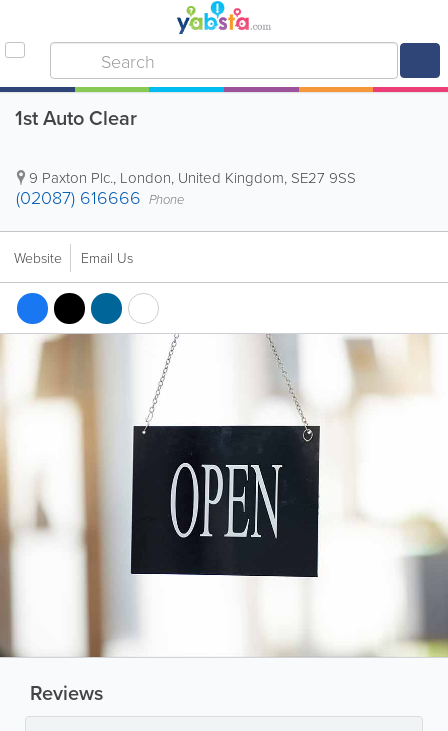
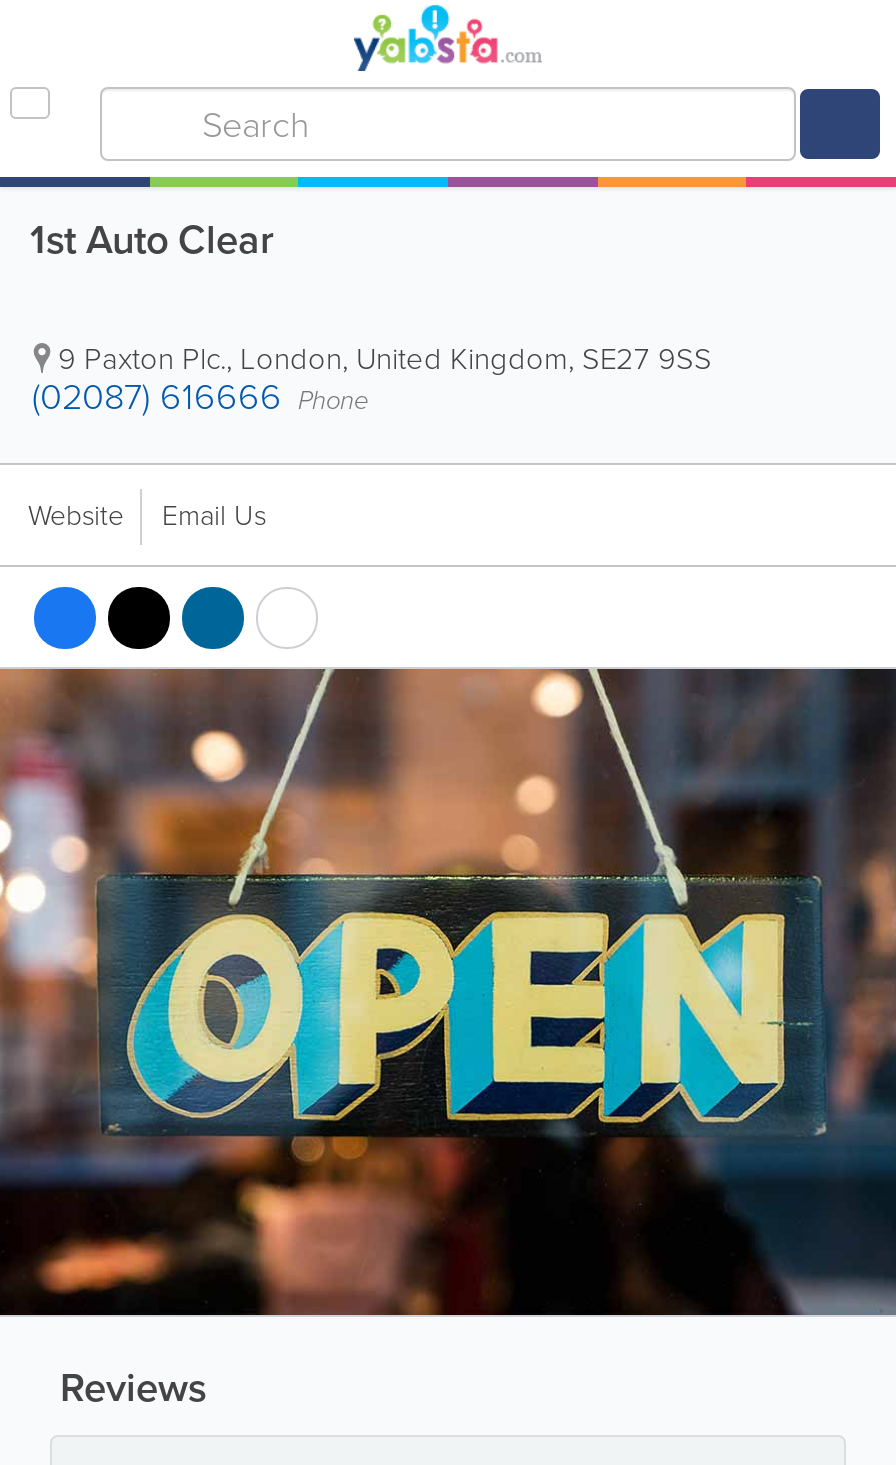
[3,334,445,658] [image] -> [6,667,890,1317] [image]

